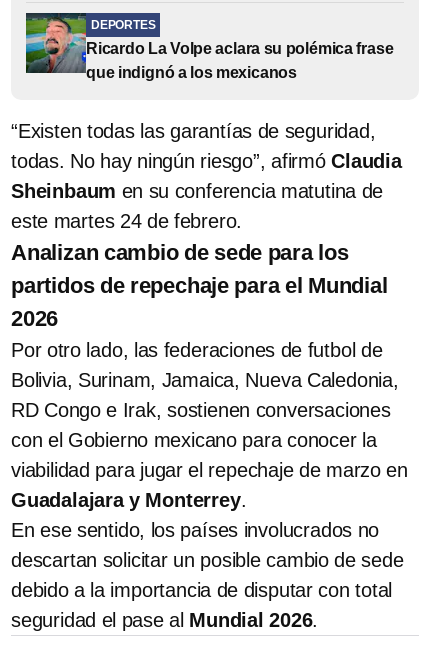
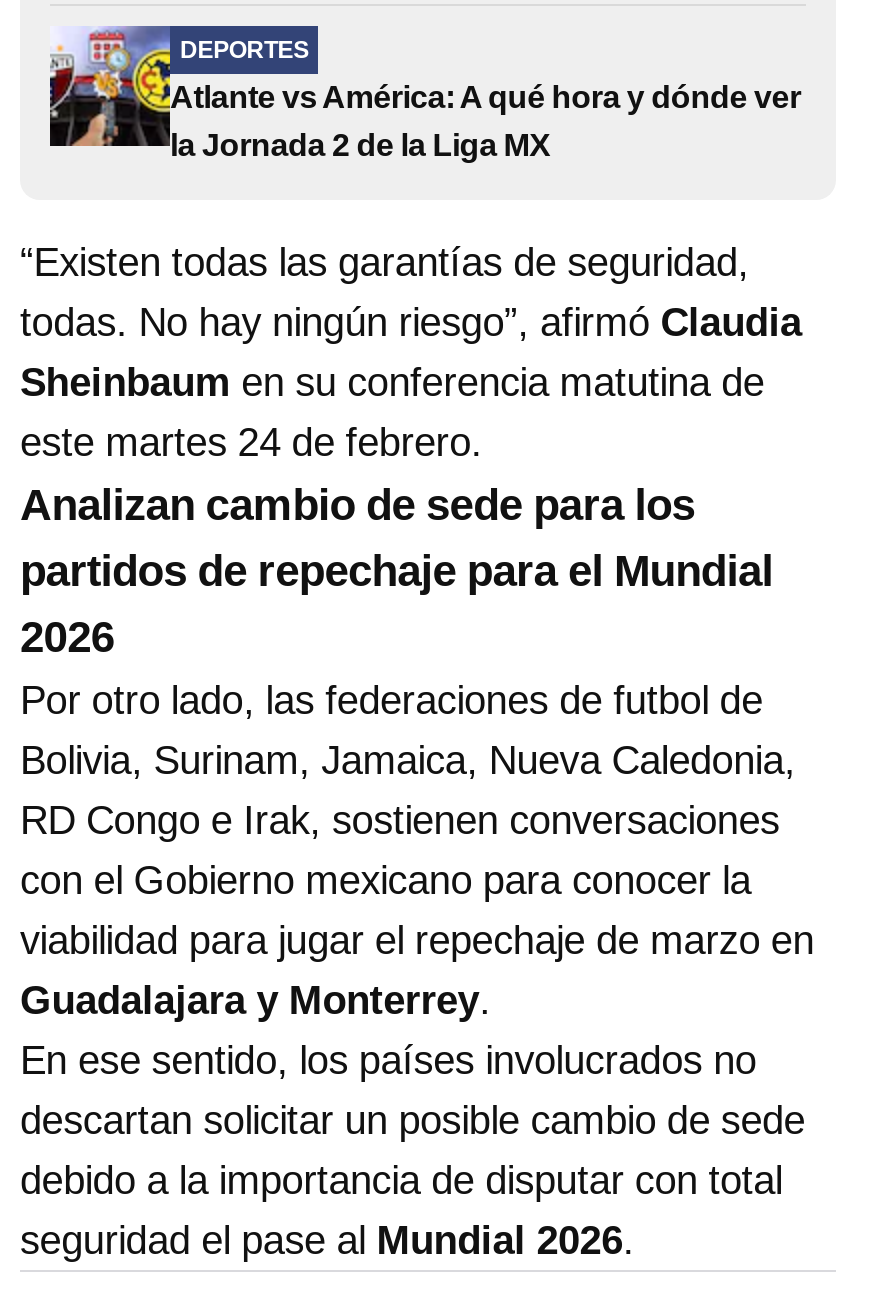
[25,12,393,80] [image] | Ricardo La Volpe aclara su polémica frase | que indignó a los mexicanos -> [48,24,801,161] [image] | Atlante vs América: A qué hora y dónde ver | la Jornada 2 de la Liga MX

